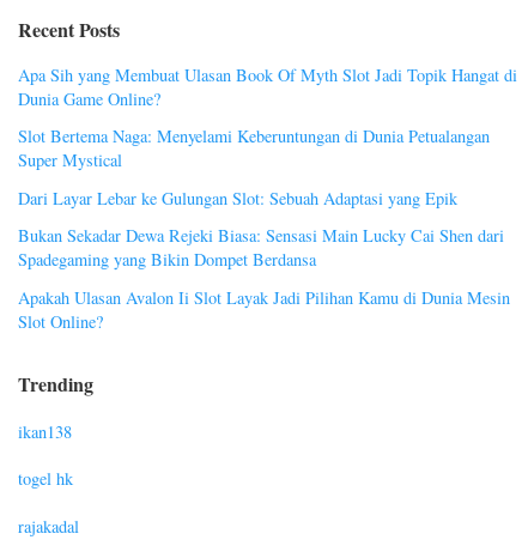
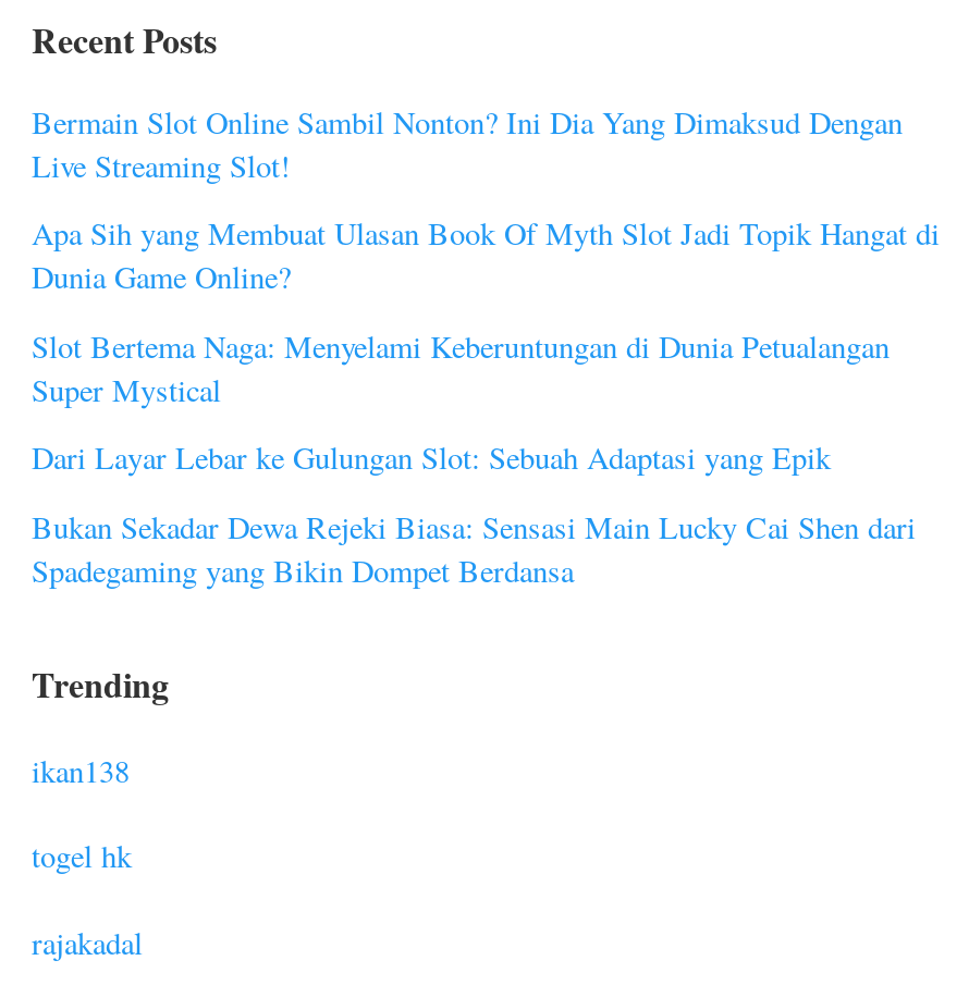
none -> [32,101,903,185] Bermain Slot Online Sambil Nonton? Ini Dia Yang Dimaksud Dengan | Live Streaming Slot!
moved [18,63,517,271] -> [32,213,940,590]: Apa Sih yang Membuat Ulasan Book Of Myth Slot Jadi Topik Hangat di | Dunia Game Online? | Slot Bertema Naga: Menyelami Keberuntungan di Dunia Petualangan | Super Mystical | Dari Layar Lebar ke Gulungan Slot: Sebuah Adaptasi yang Epik | Bukan Sekadar Dewa Rejeki Biasa: Sensasi Main Lucky Cai Shen dari | Spadegaming yang Bikin Dompet Berdansa
[18,286,510,333] Apakah Ulasan Avalon Ii Slot Layak Jadi Pilihan Kamu di Dunia Mesin | Slot Online? -> none

